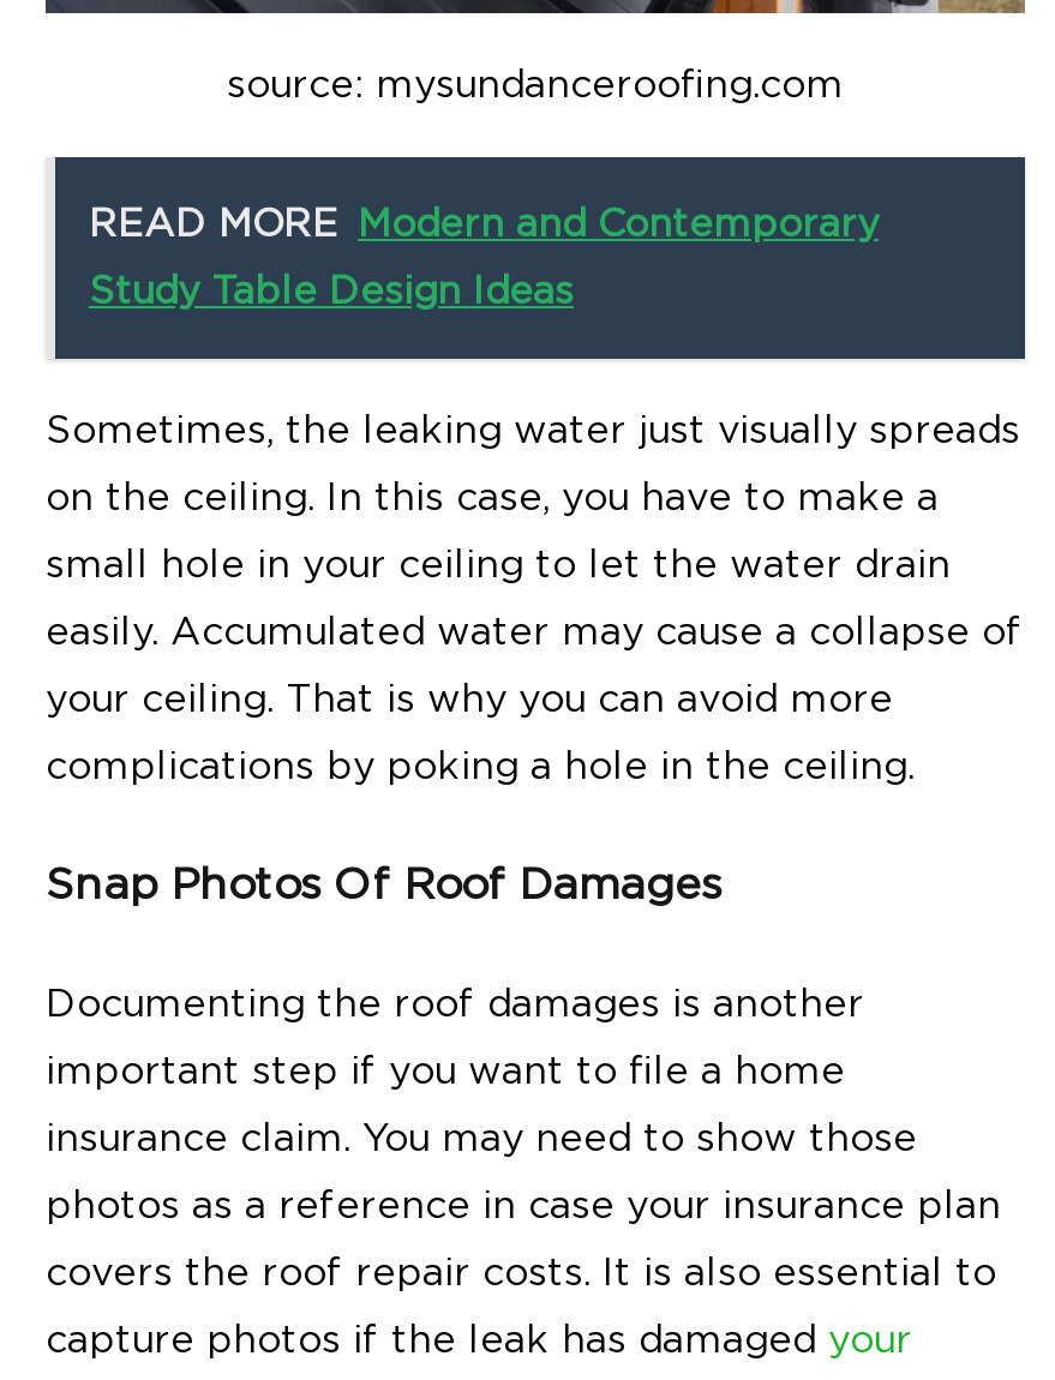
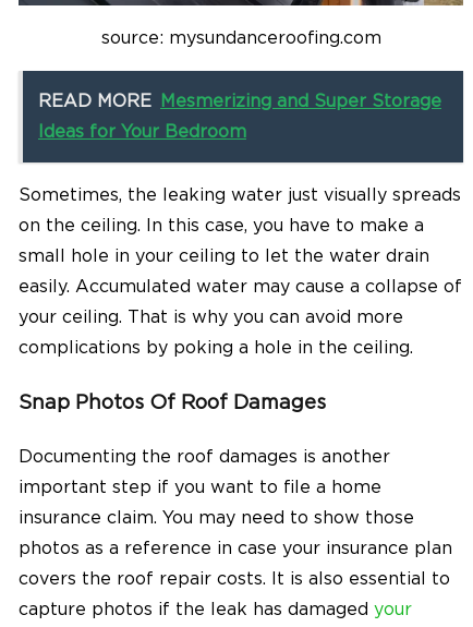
[89,205,879,243] READ MORE Modern and Contemporary -> [38,93,441,111] READ MORE Mesmerizing and Super Storage
[89,272,574,311] Study Table Design Ideas -> [38,124,246,141] Ideas for Your Bedroom

